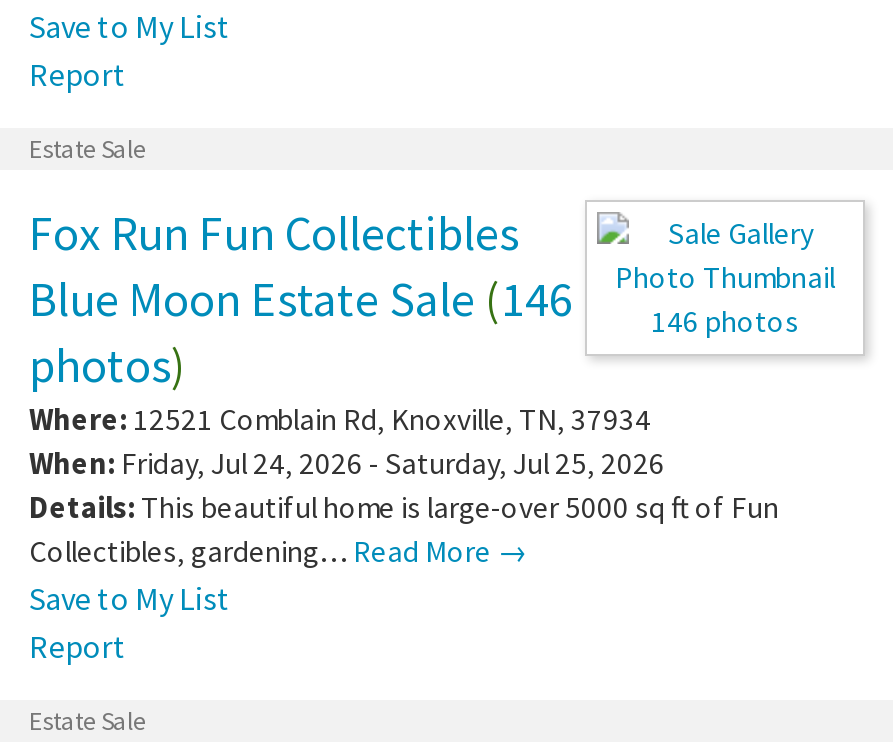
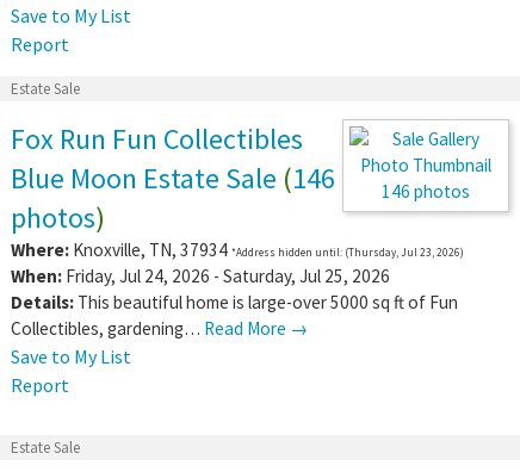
[29,400,651,438] Where: 12521 Comblain Rd, Knoxville, TN, 37934 -> [11,238,464,261] Where: Knoxville, TN, 37934 *Address hidden until: (Thursday, Jul 23, 2026)

